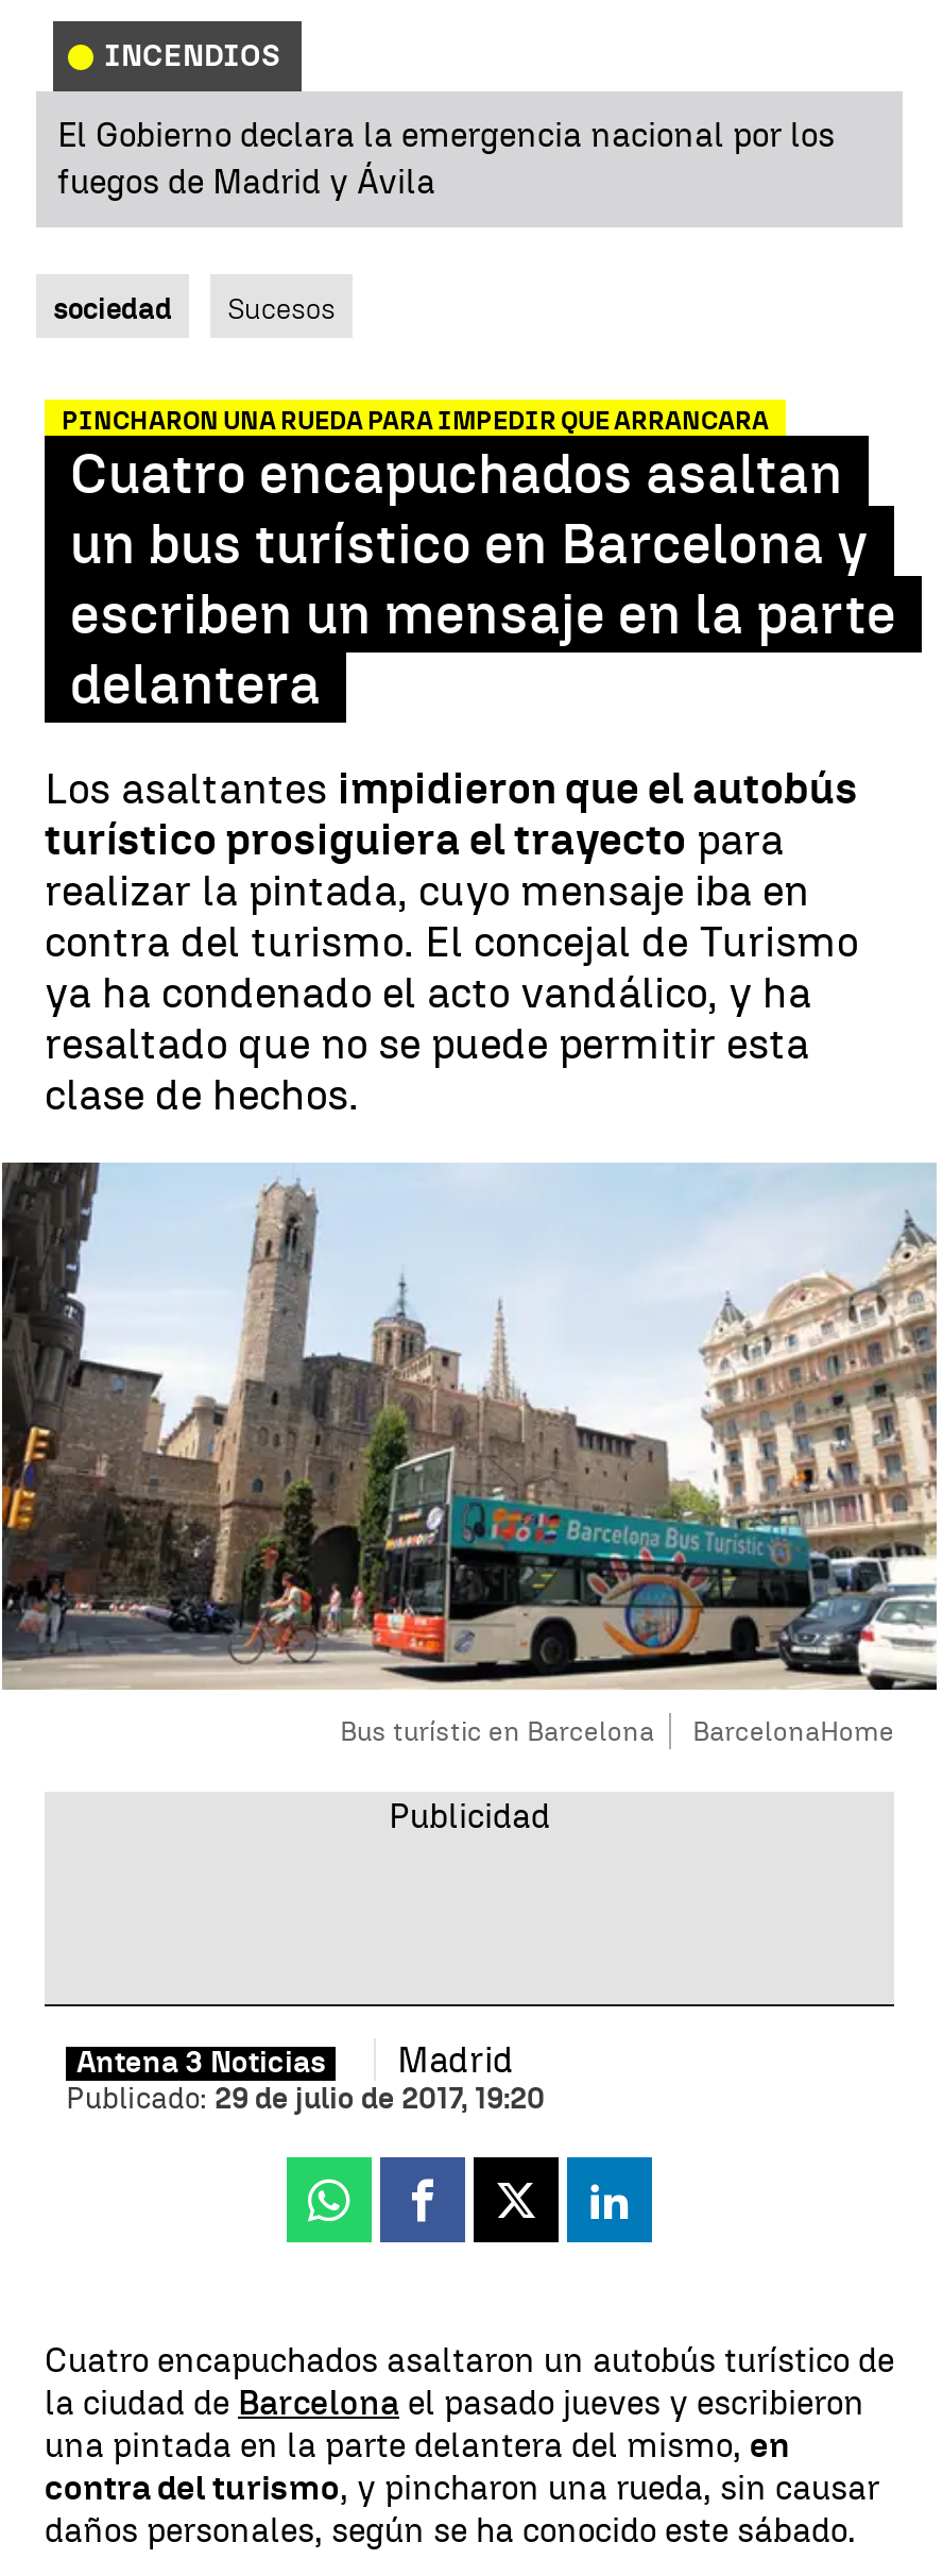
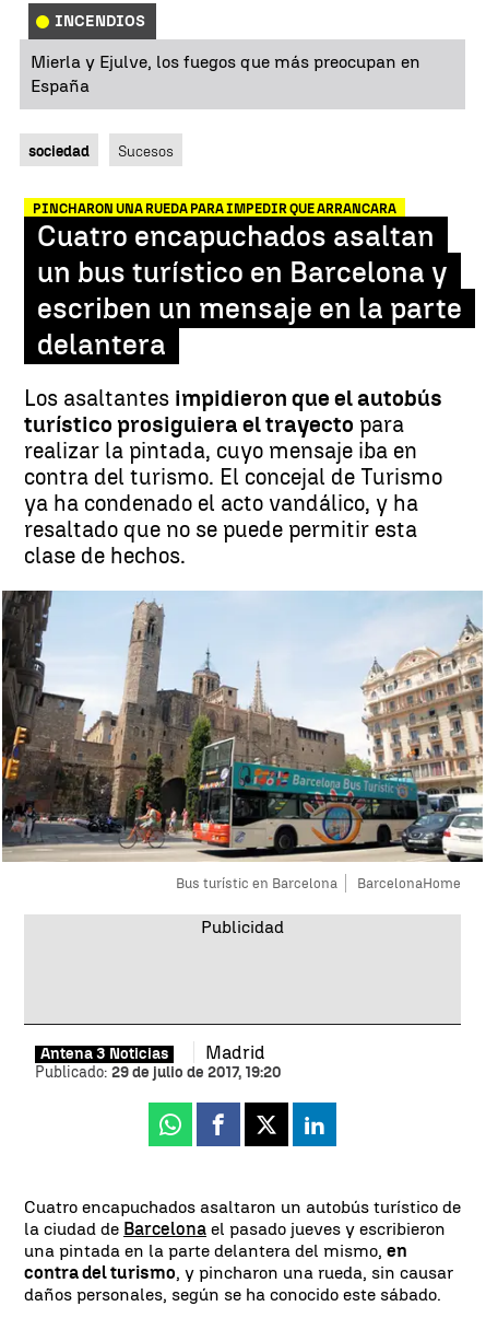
[57,115,835,202] El Gobierno declara la emergencia nacional por los | fuegos de Madrid y Ávila -> [31,51,420,96] Mierla y Ejulve, los fuegos que más preocupan en | España

